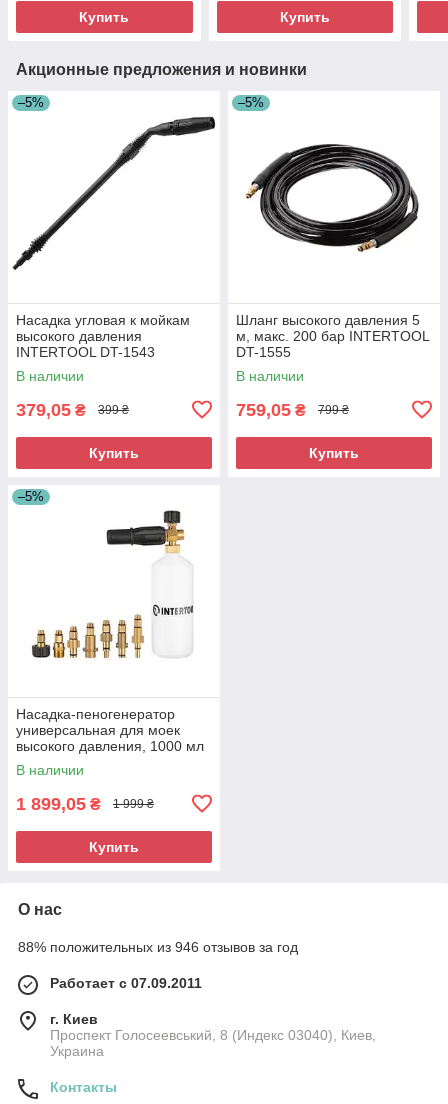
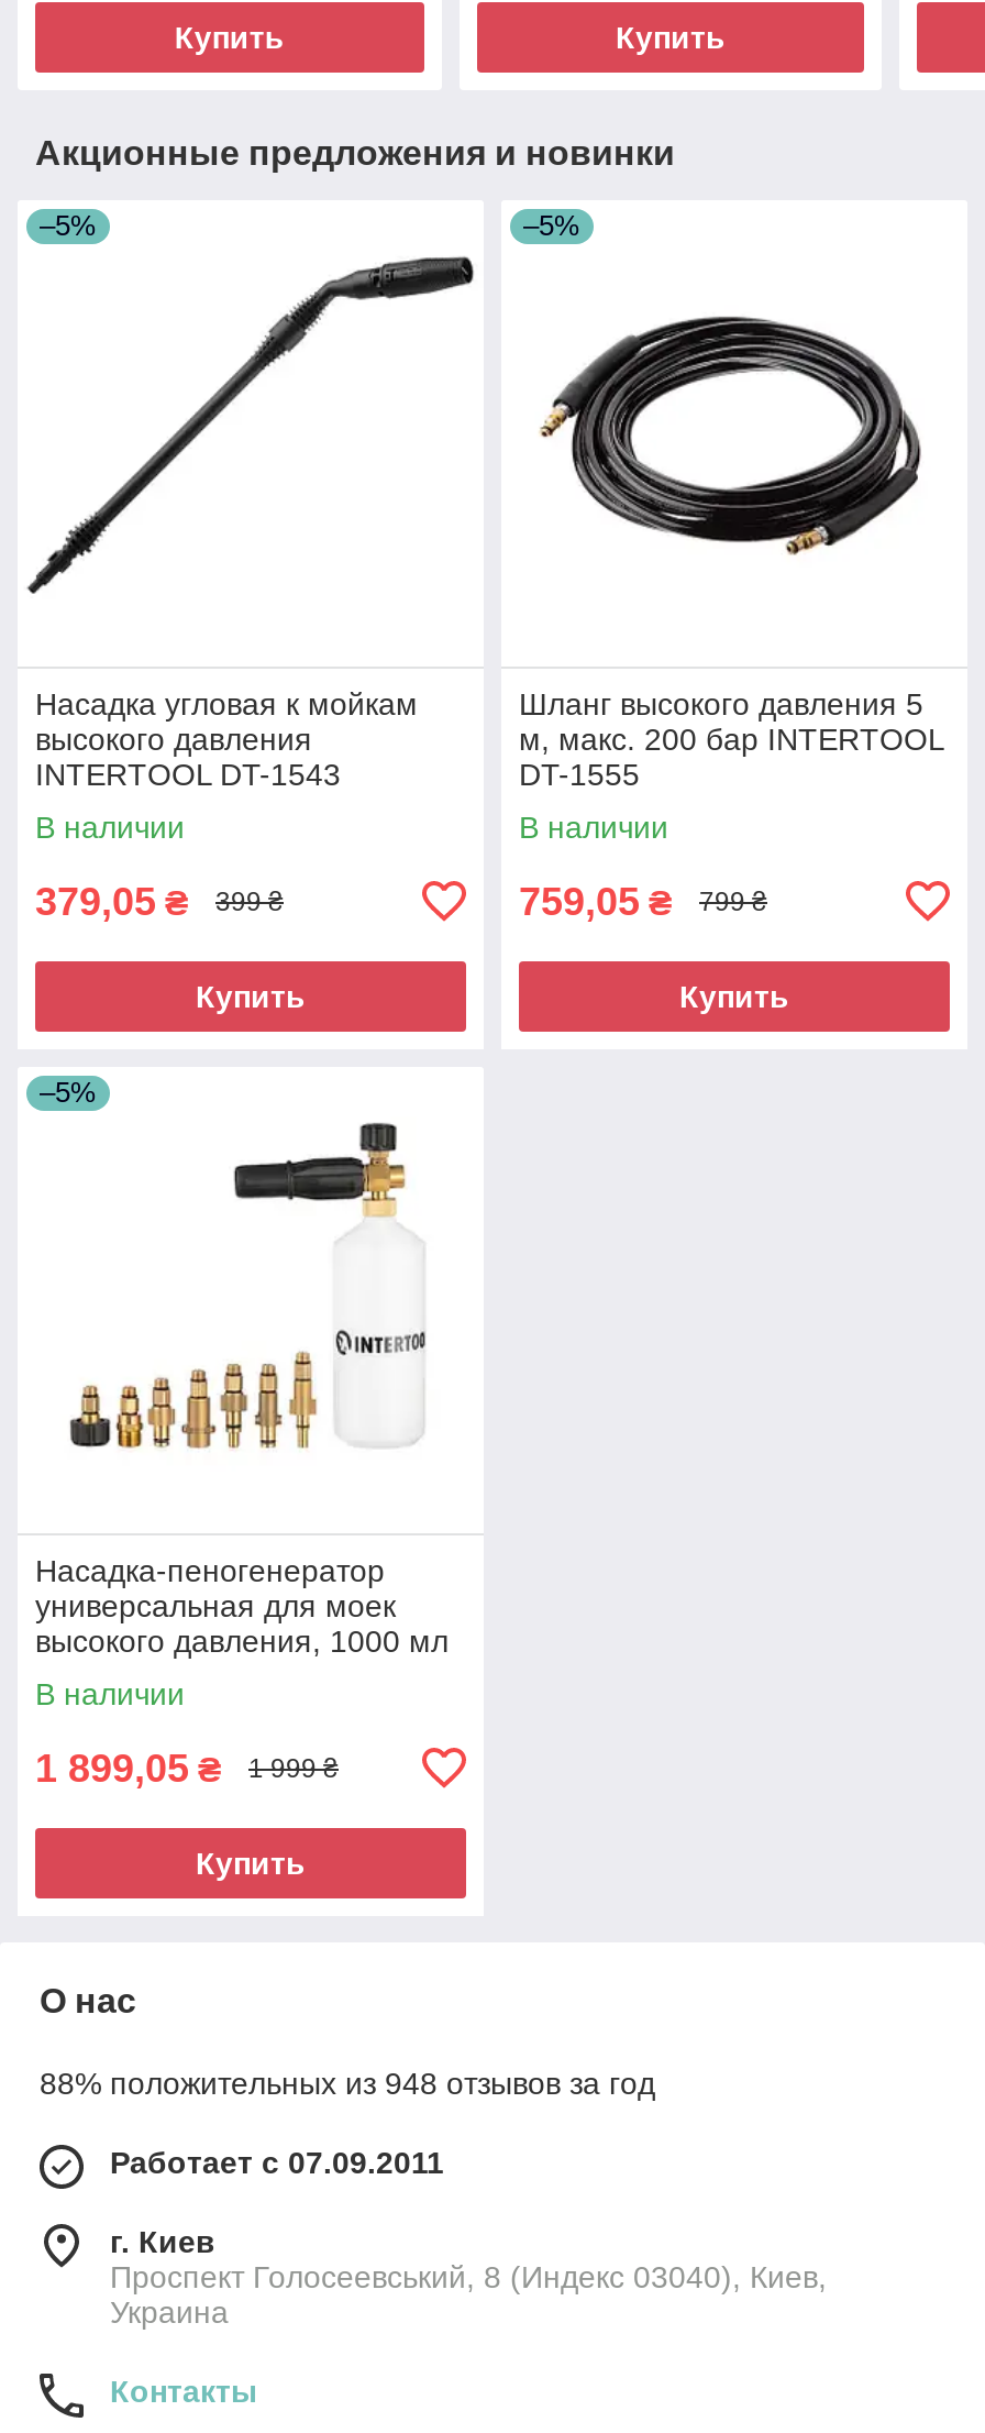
[18,939,298,955] 88% положительных из 946 отзывов за год -> [40,2065,655,2100] 88% положительных из 948 отзывов за год

